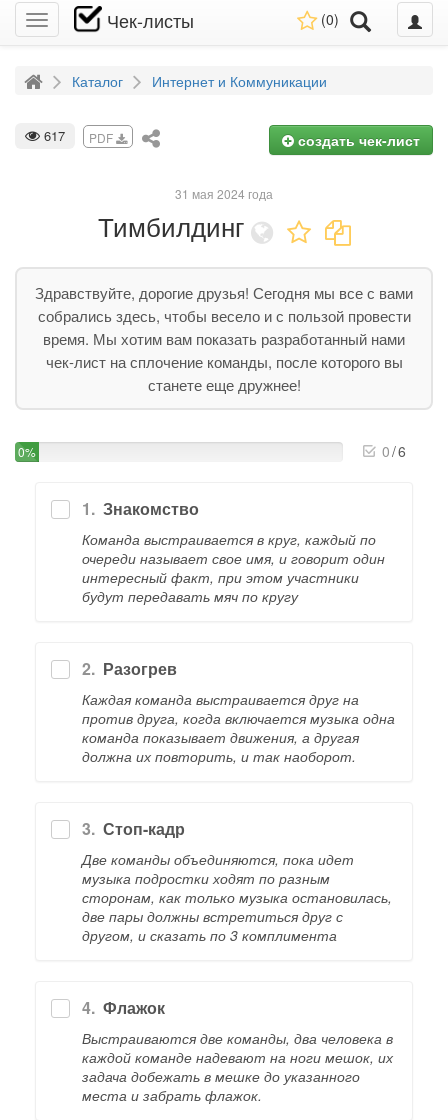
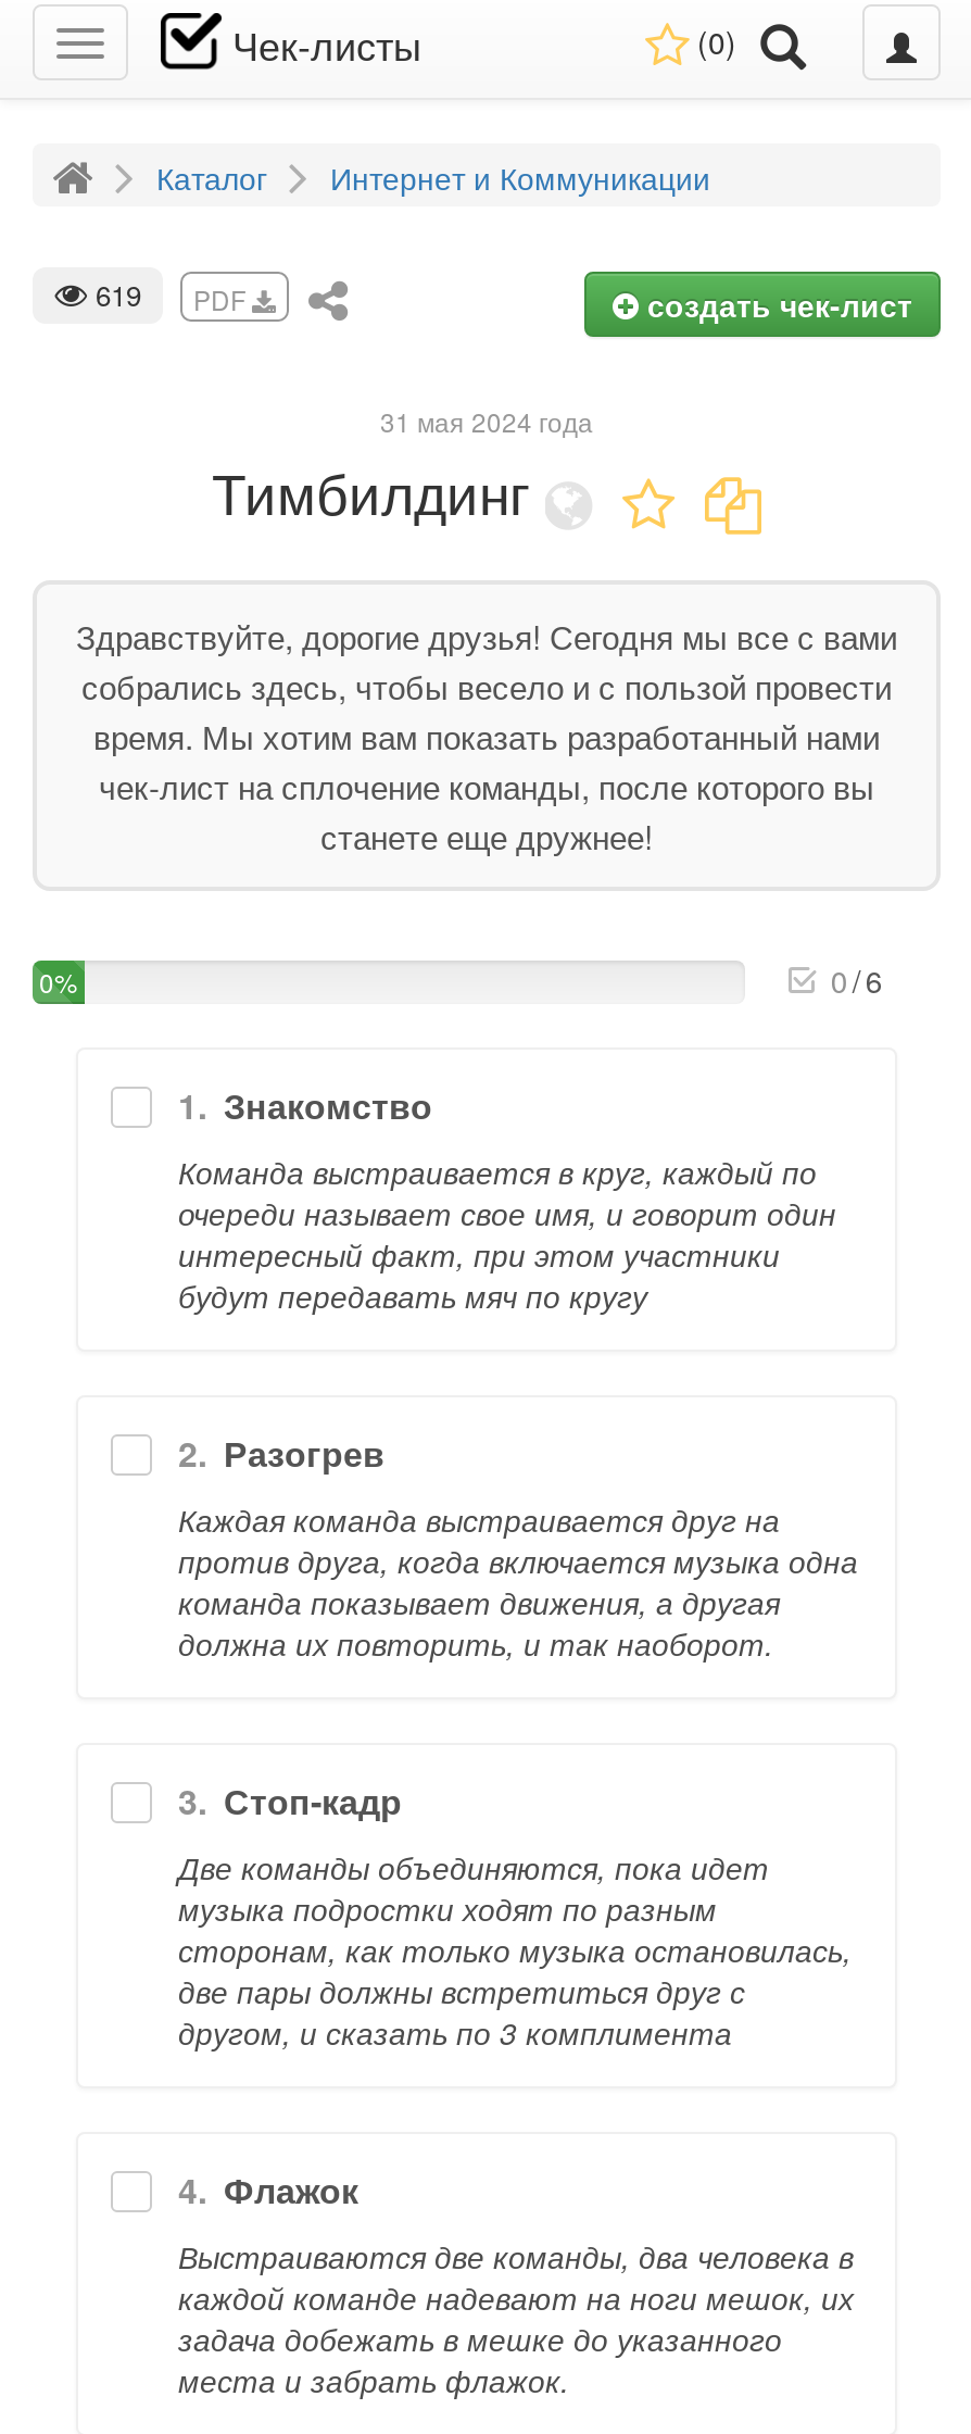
[40,126,116,146] 617 PDF -> [87,275,252,318] 619 PDF

